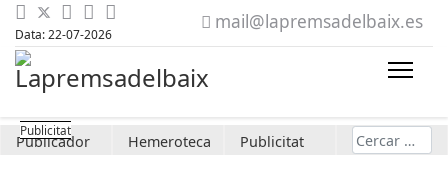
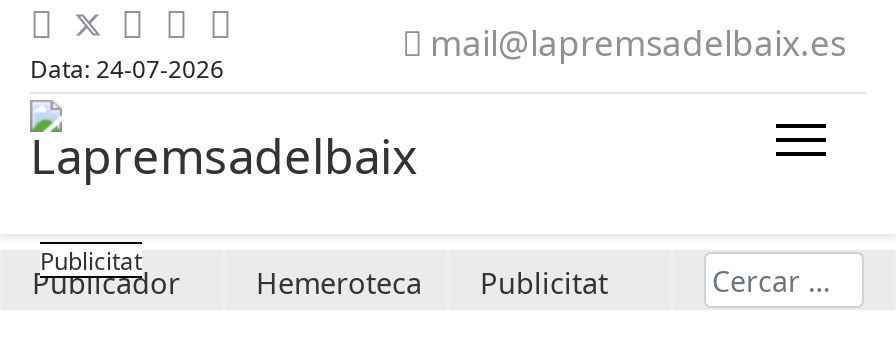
[15,26,112,43] Data: 22-07-2026 -> [30,52,224,86] Data: 24-07-2026

